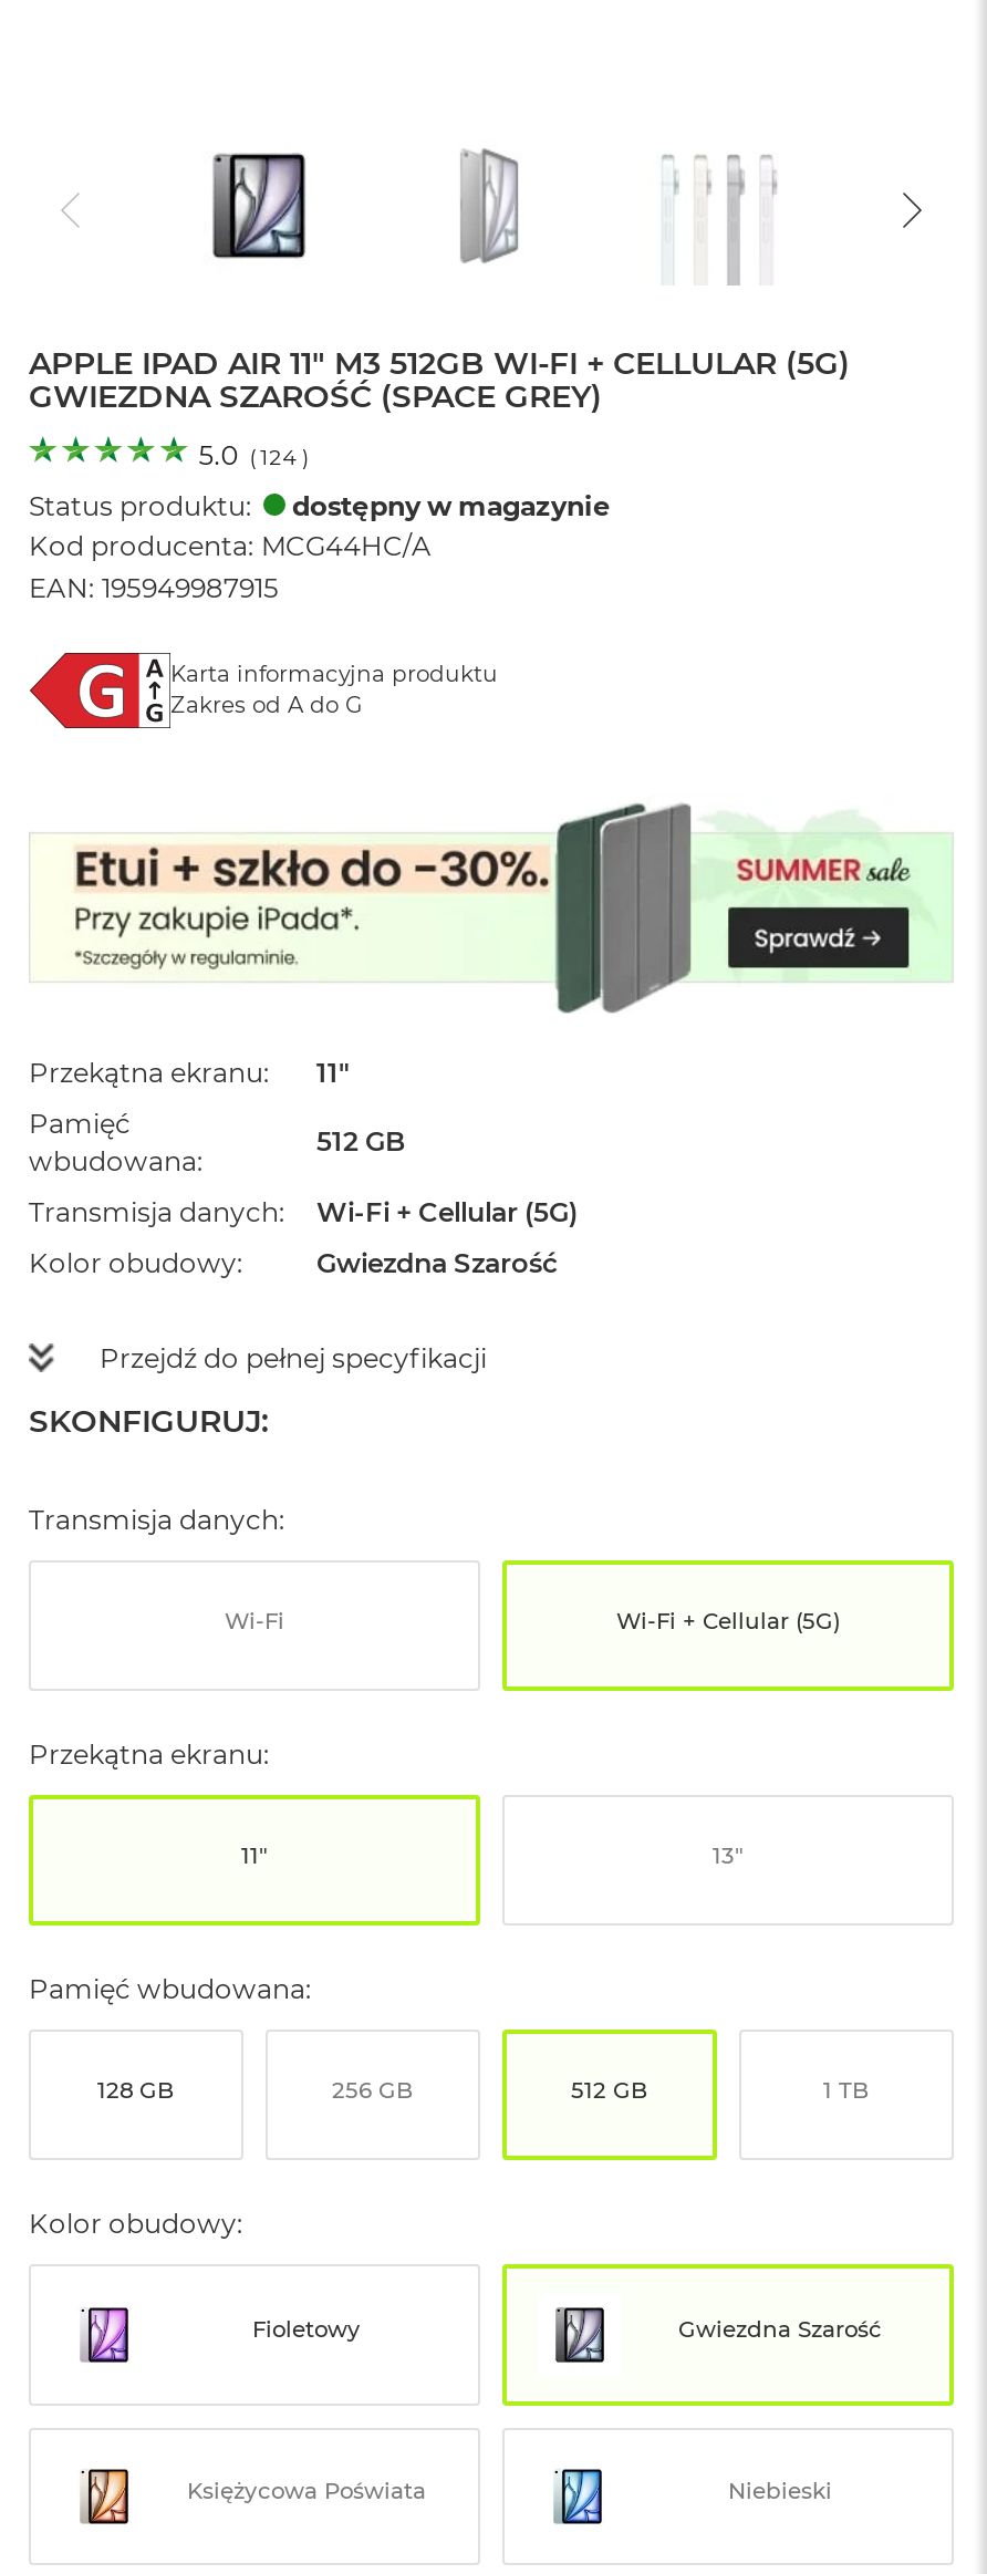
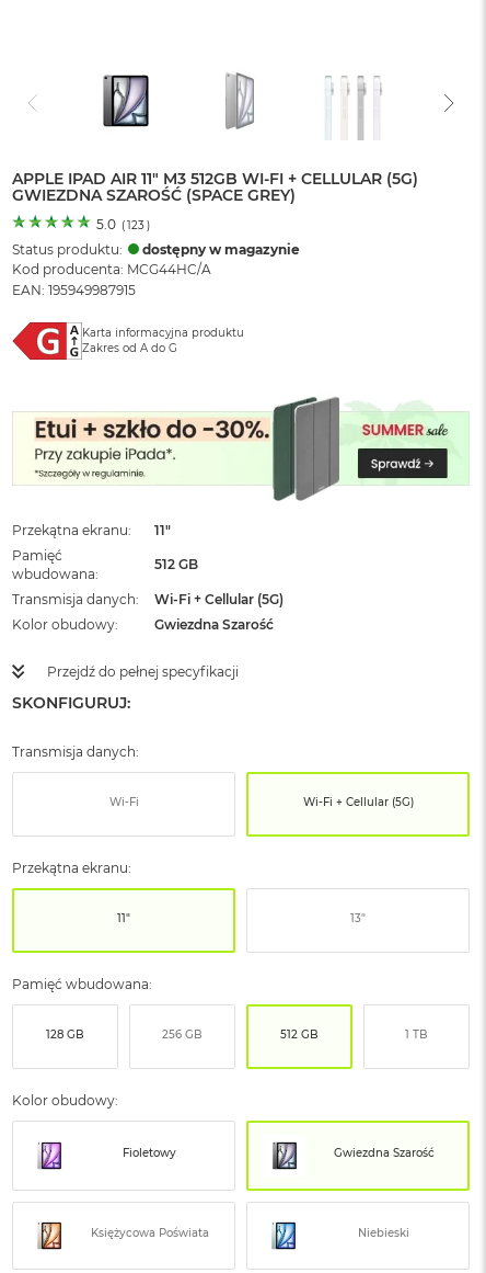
[199,438,309,471] 5.0 ( 124 ) -> [96,216,149,232] 5.0 ( 123 )

